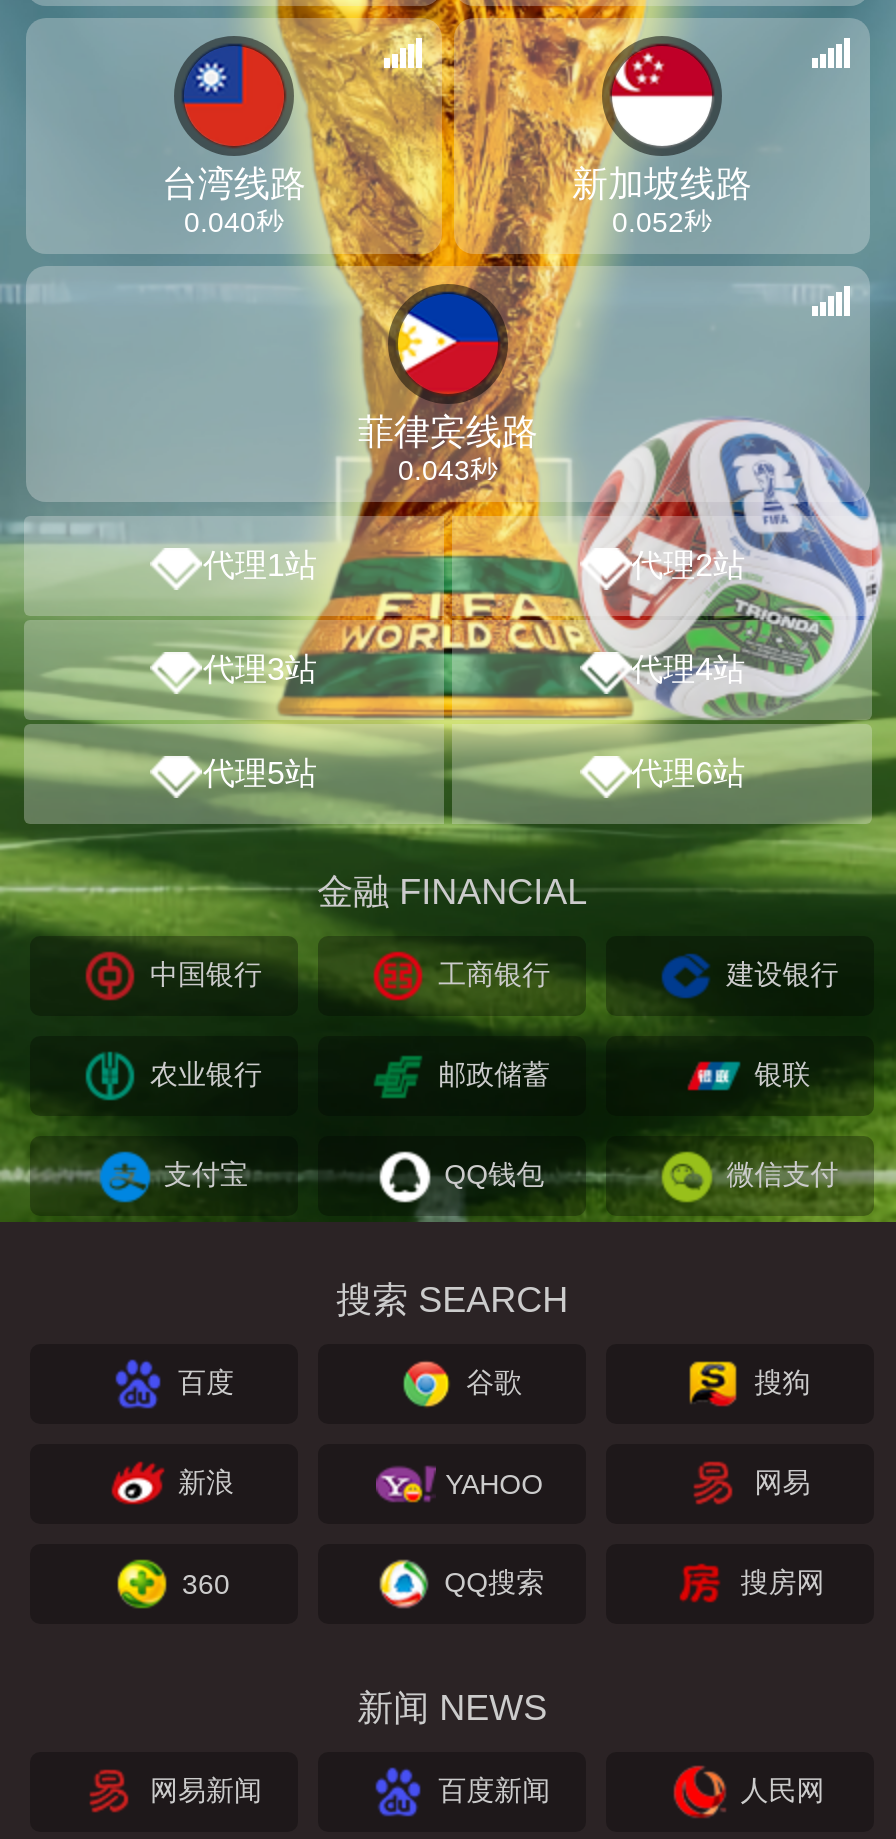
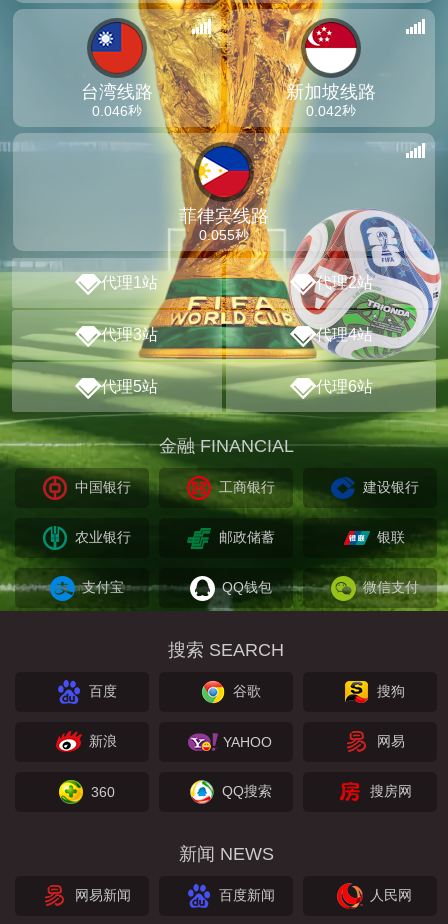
[184,207,284,239] 0.040秒 -> [92,103,142,119] 0.046秒
[612,207,712,239] 0.052秒 -> [306,103,356,119] 0.042秒
[398,455,498,487] 0.043秒 -> [199,227,249,243] 0.055秒

